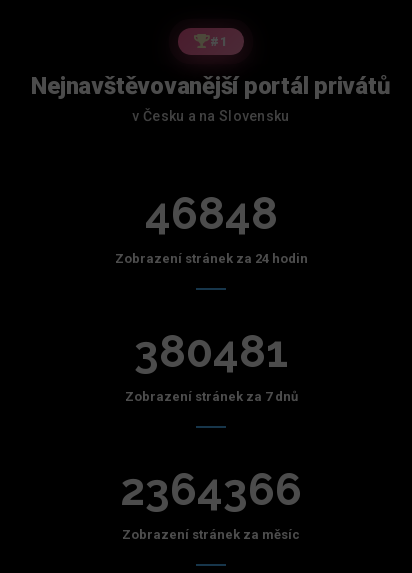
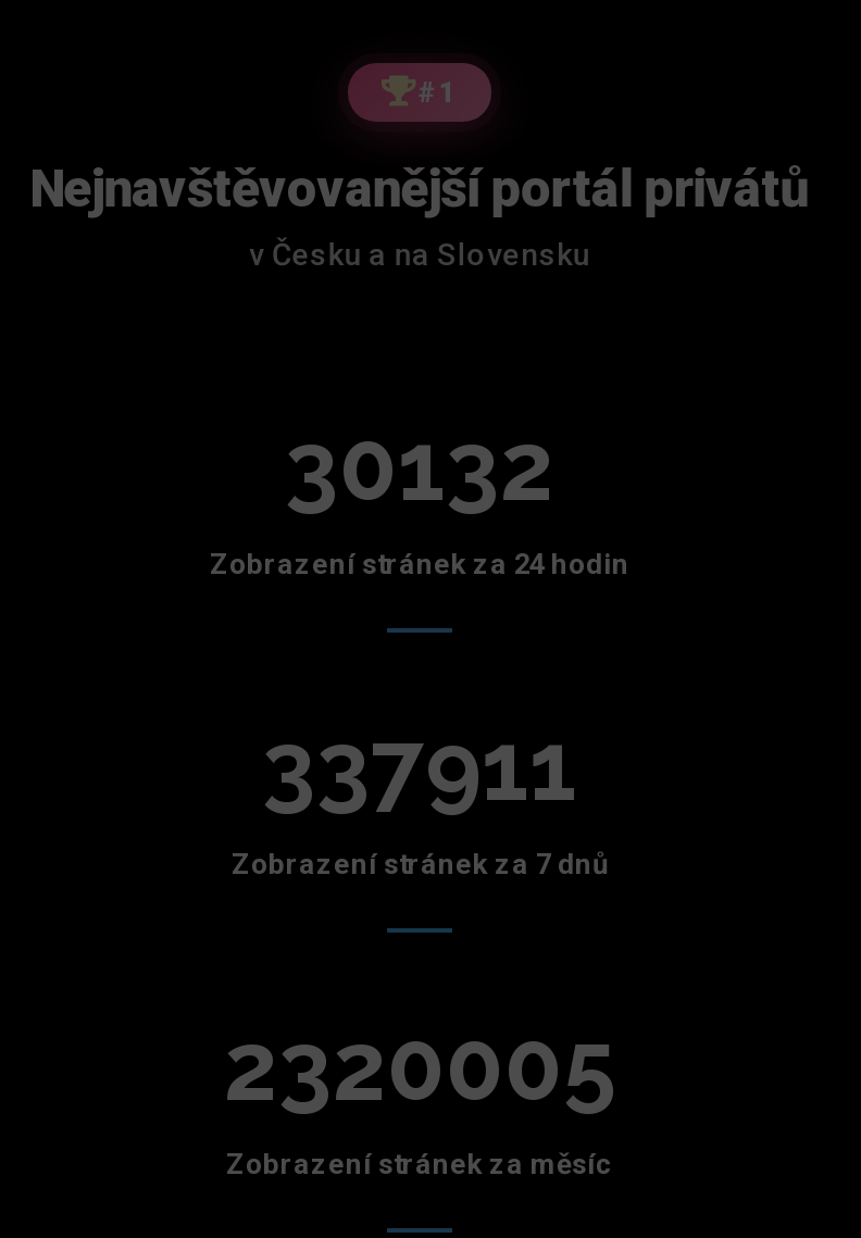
[144,188,277,239] 46848 -> [285,411,554,522] 30132
[134,326,288,377] 380481 -> [262,711,577,821] 337911
[120,464,302,515] 2364366 -> [224,1011,615,1121] 2320005

